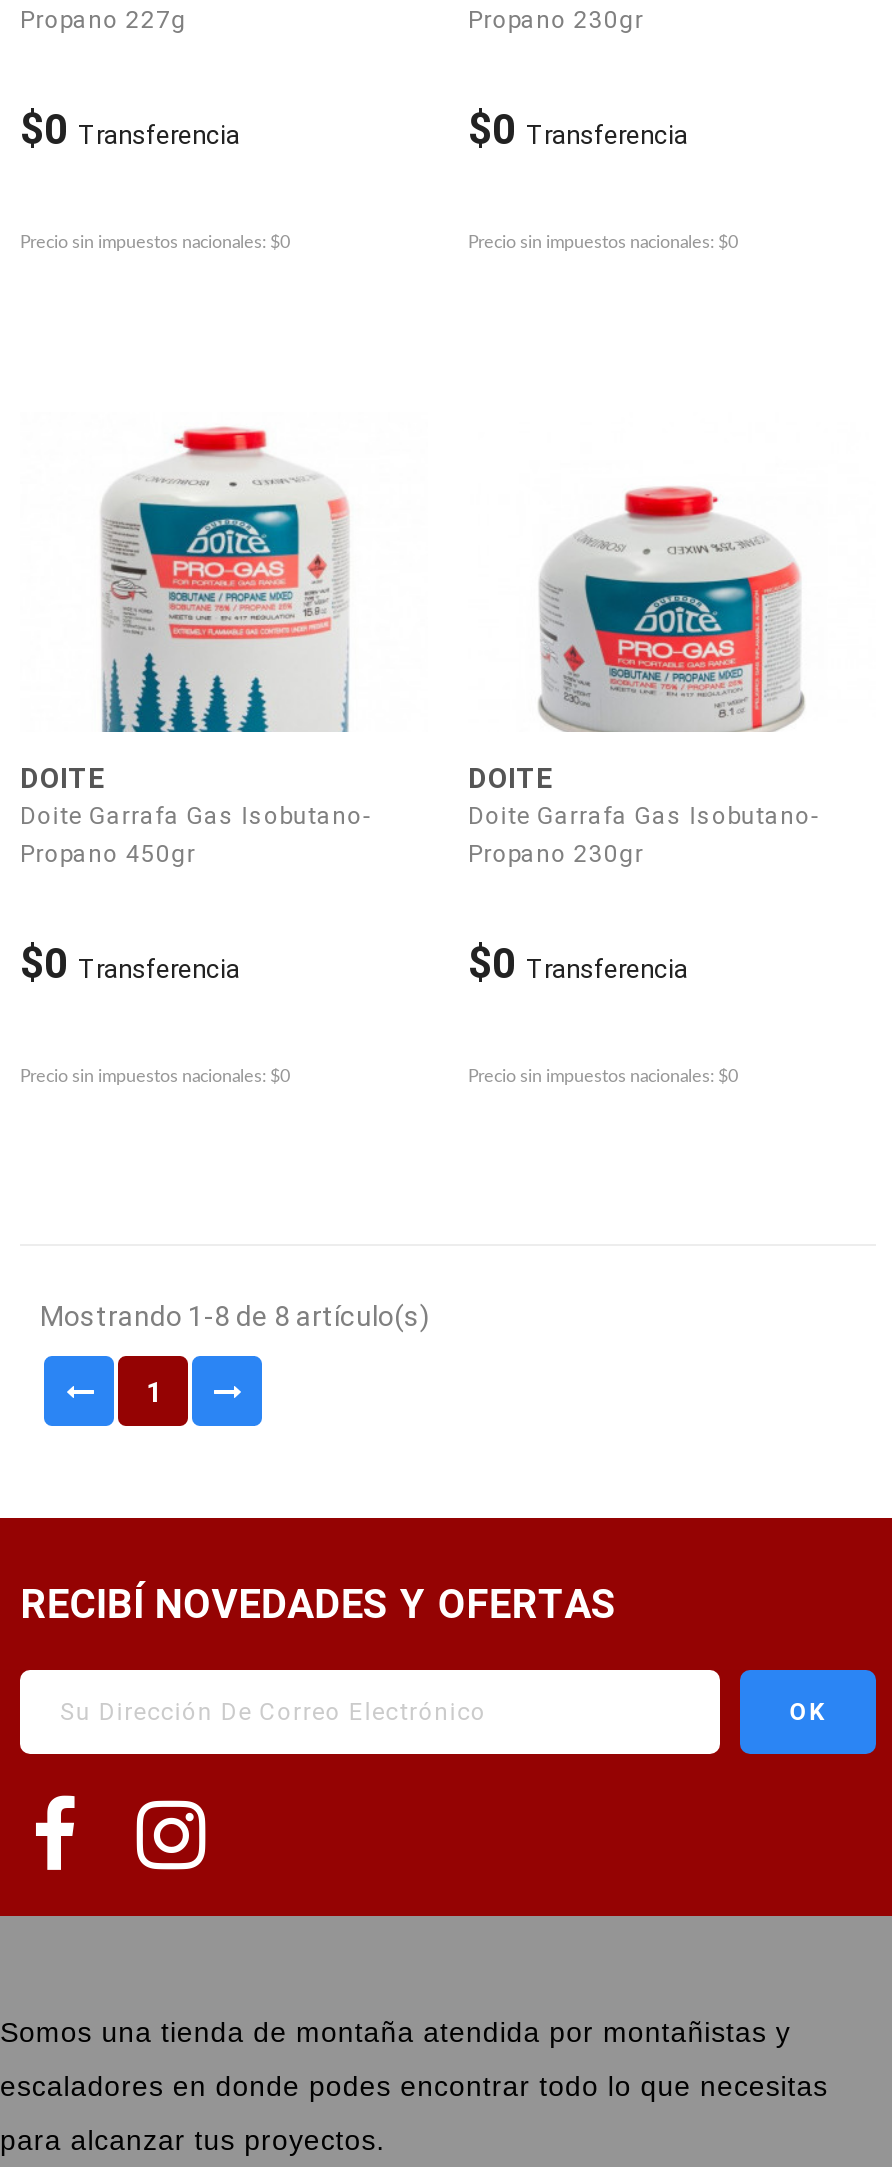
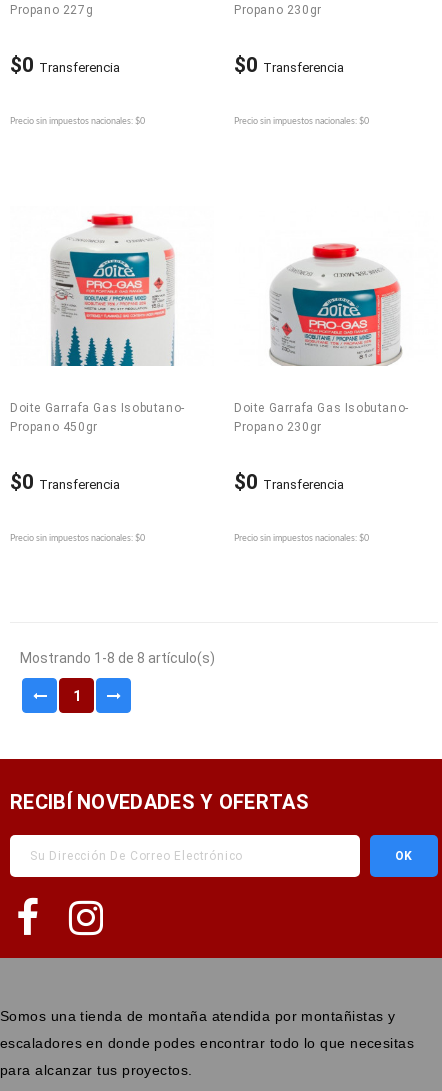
[20,762,104,794] DOITE -> none
[468,762,552,794] DOITE -> none

